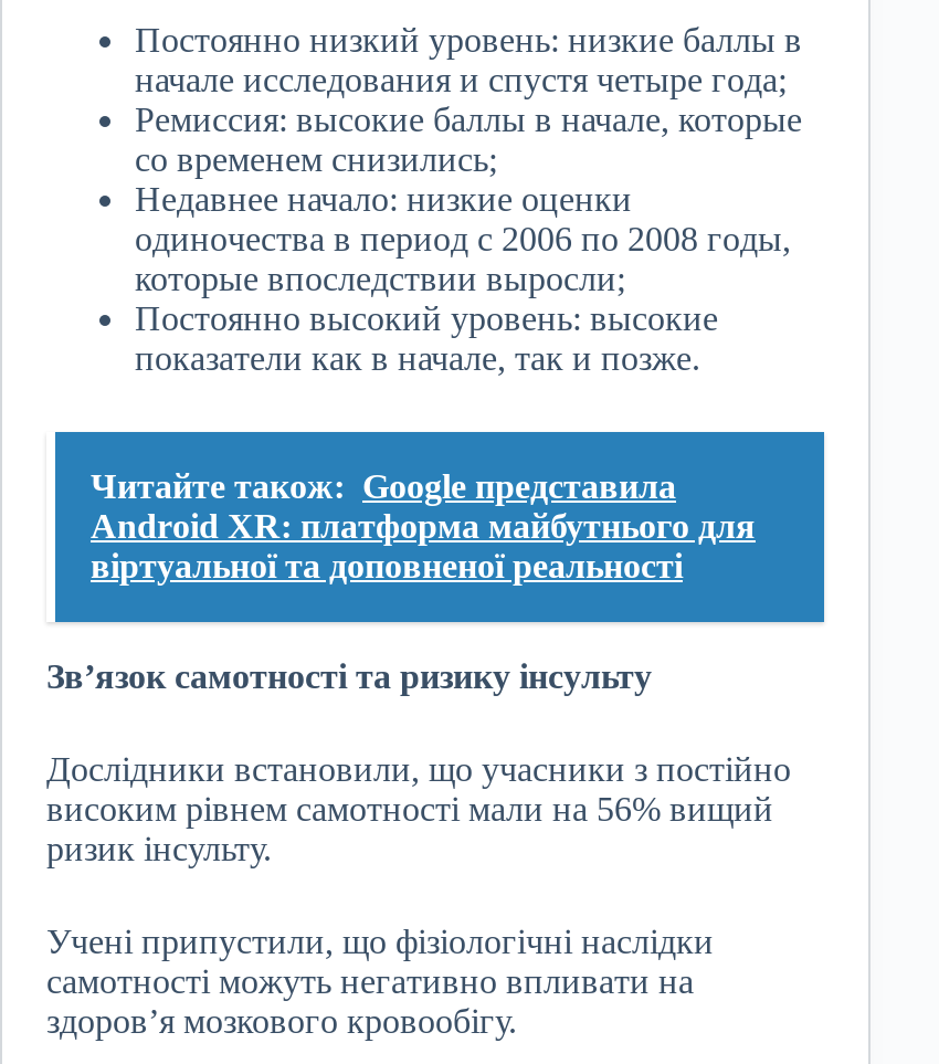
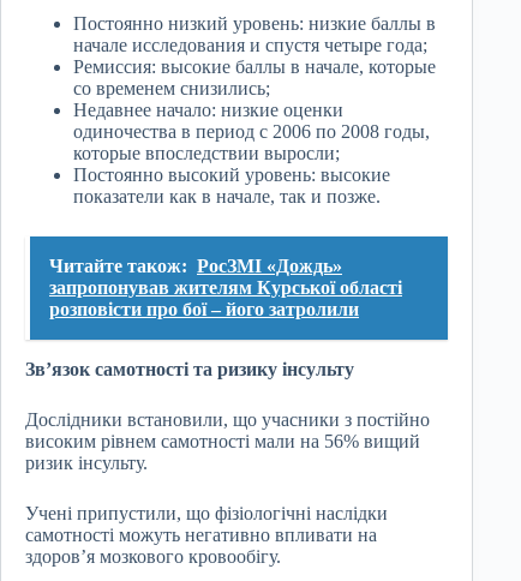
[91,468,756,585] Читайте також: Google представила | Android XR: платформа майбутнього для | віртуальної та доповненої реальності -> [49,256,402,320] Читайте також: РосЗМІ «Дождь» | запропонував жителям Курської області | розповісти про бої – його затролили

